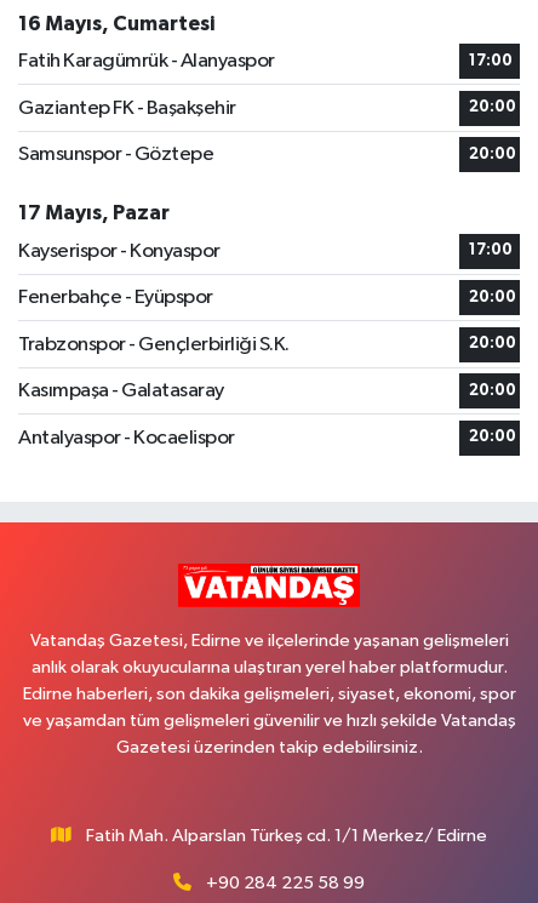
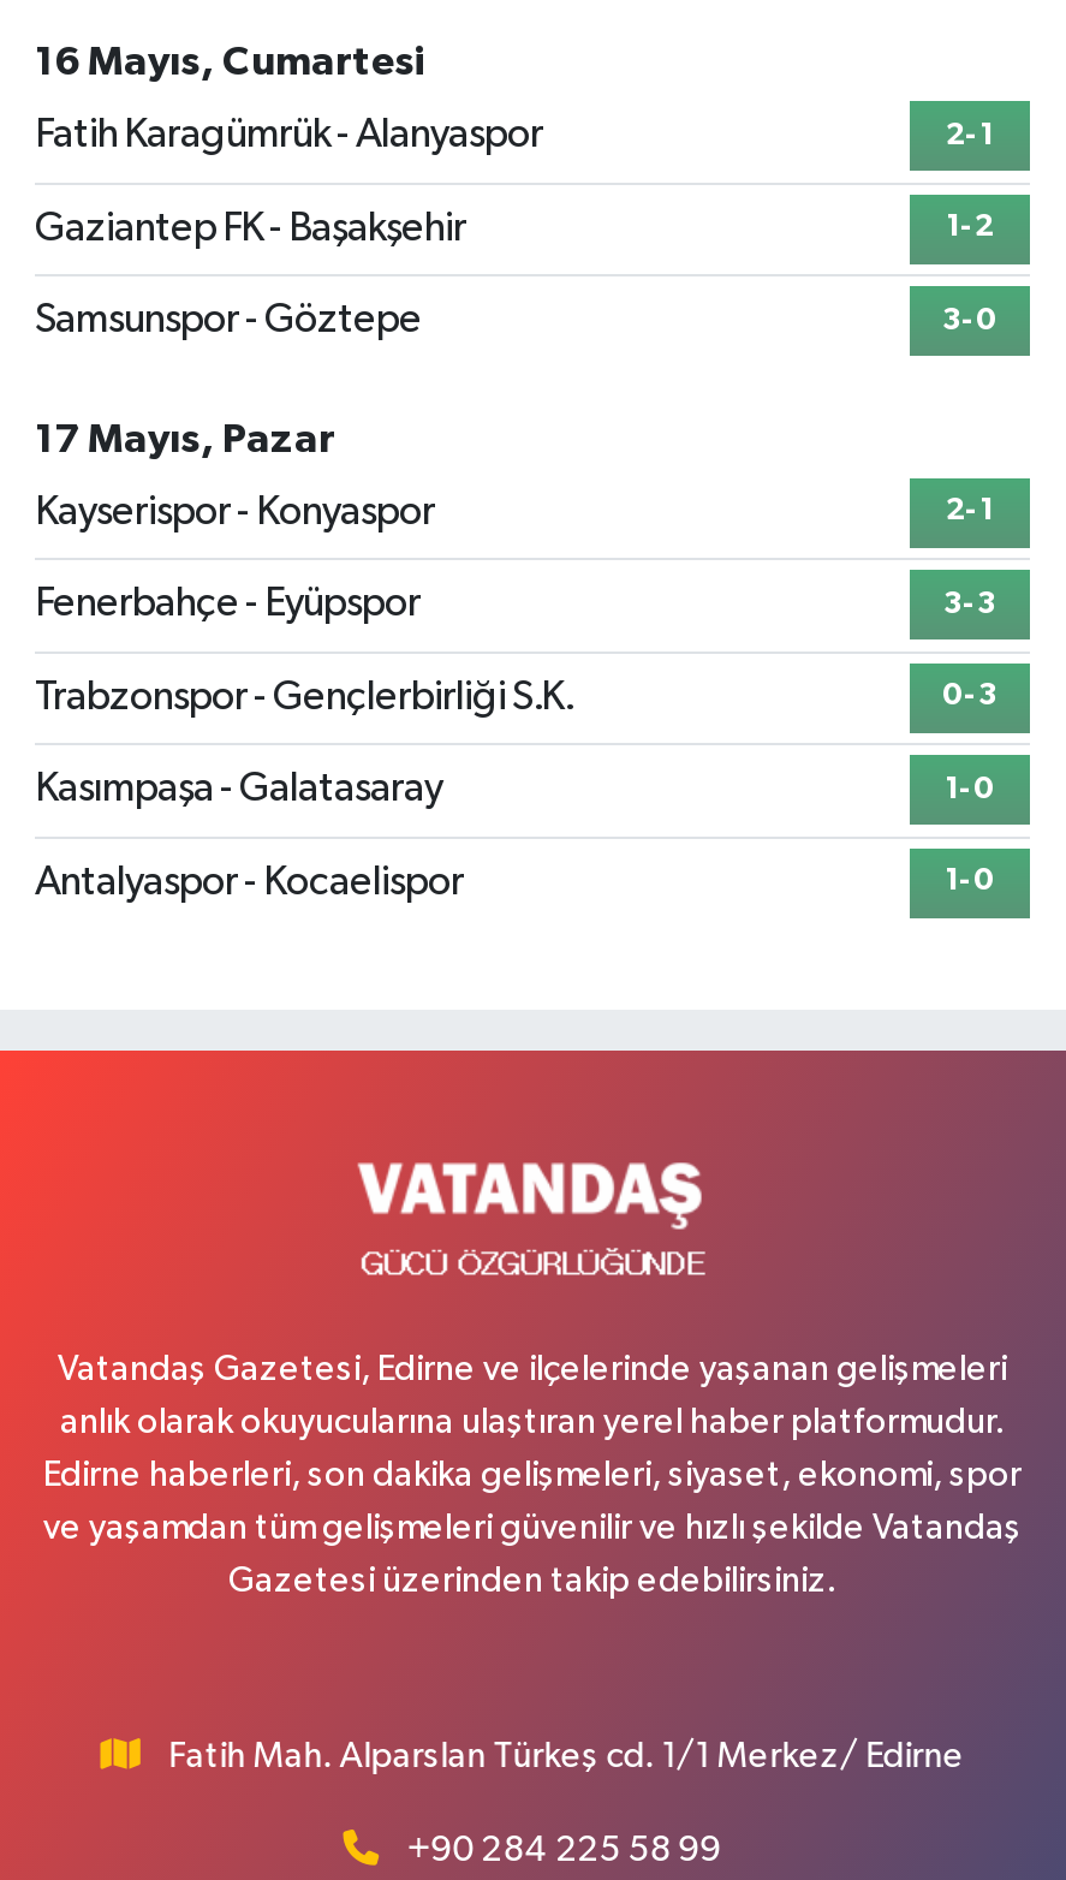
[469,53,513,69] 17:00 -> [946,120,994,152] 2-1
[469,100,517,115] 20:00 -> [946,213,994,244] 1-2
[469,146,517,162] 20:00 -> [942,306,997,337] 3-0
[469,243,513,258] 17:00 -> [946,497,994,528] 2-1
[469,289,517,305] 20:00 -> [943,589,996,620] 3-3
[469,336,517,352] 20:00 -> [942,682,997,713] 0-3
[469,383,517,398] 20:00 -> [945,774,995,806] 1-0
[469,429,517,445] 20:00 -> [945,867,995,898] 1-0
[178,564,361,608] [image] -> [357,1160,713,1304] [image]

